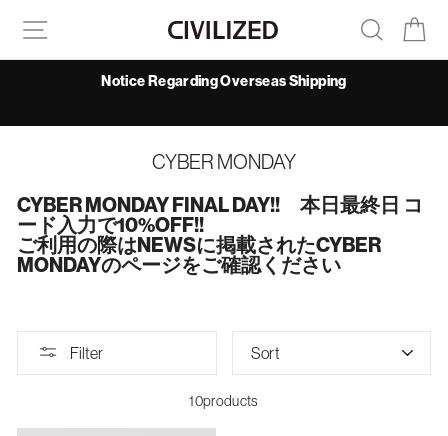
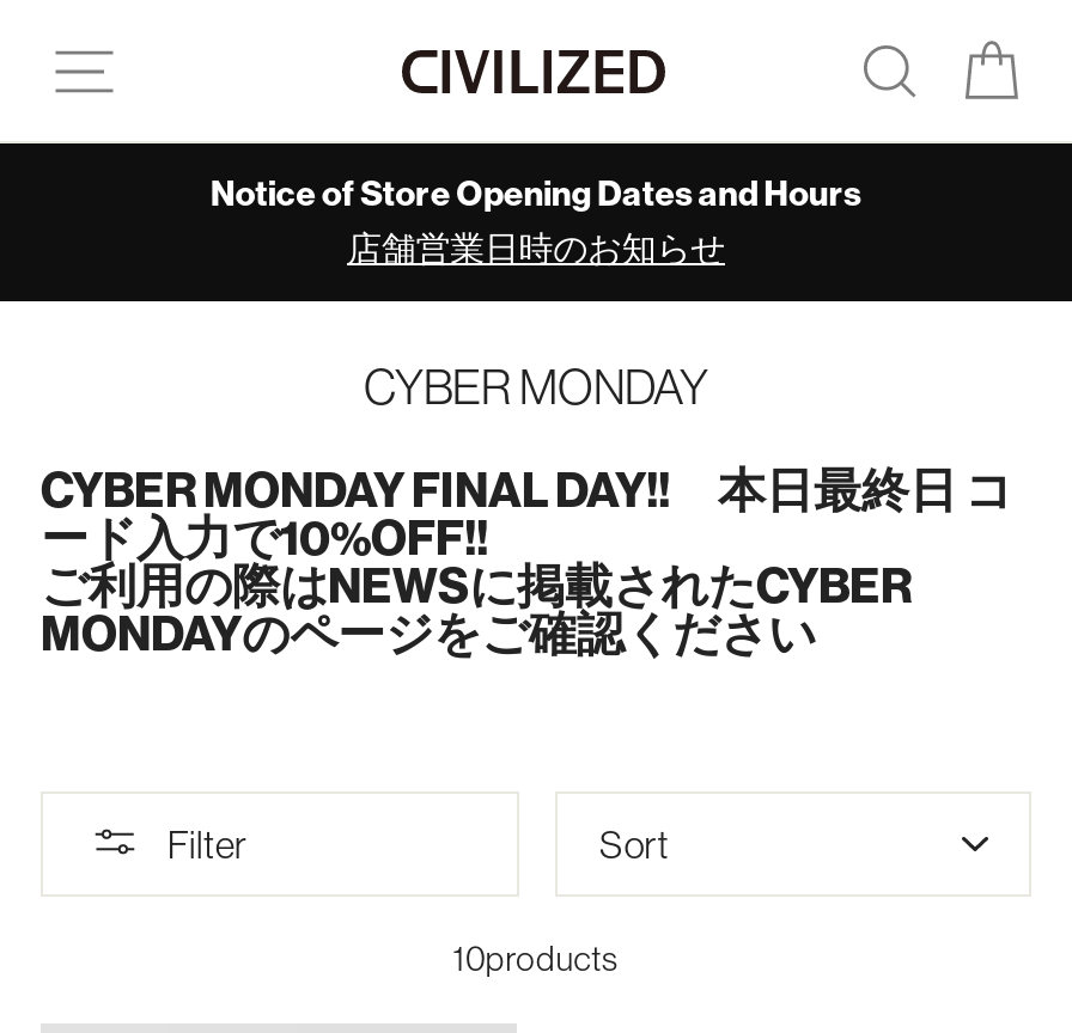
[101,72,347,90] Notice Regarding Overseas Shipping -> [211,172,861,270] Notice of Store Opening Dates and Hours | 店舗営業日時のお知らせ

